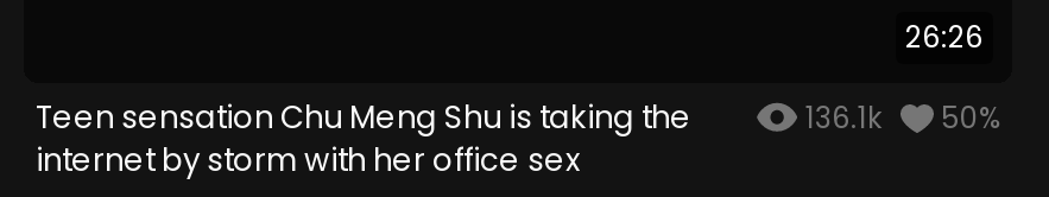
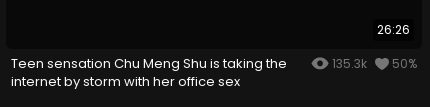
[798,96,1000,136] 136.1k 50% -> [329,54,417,71] 135.3k 50%

